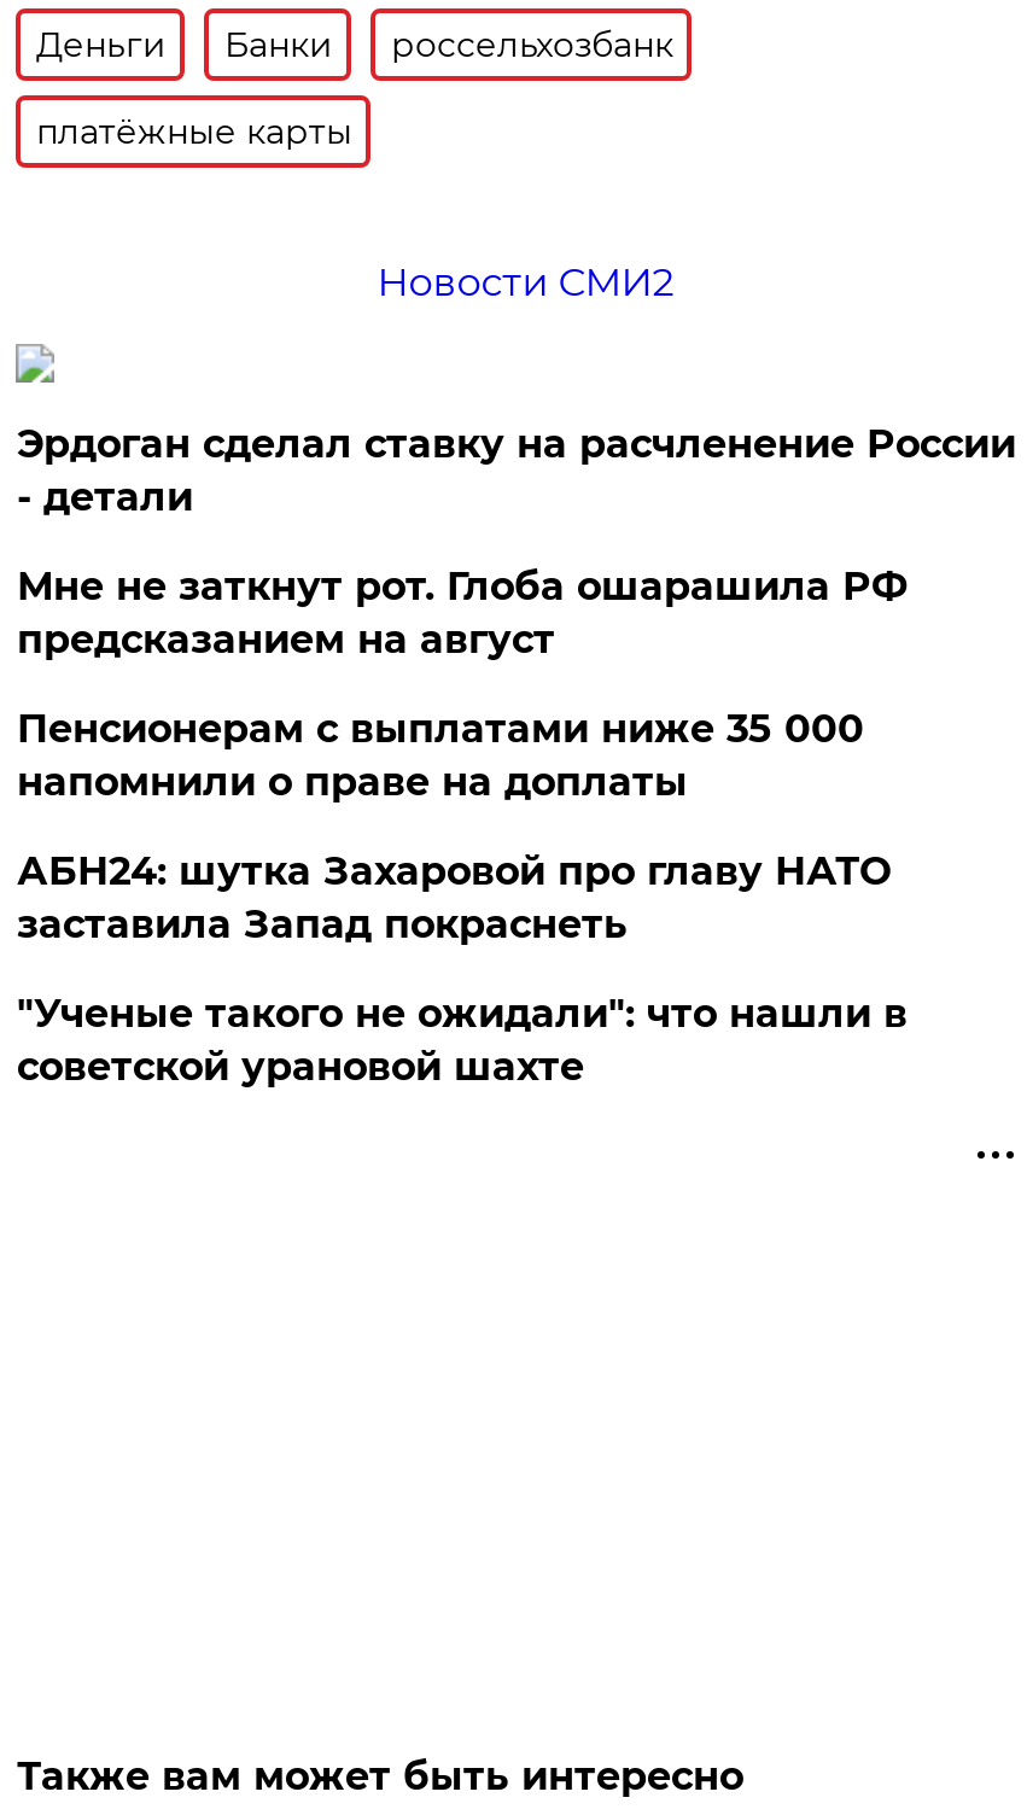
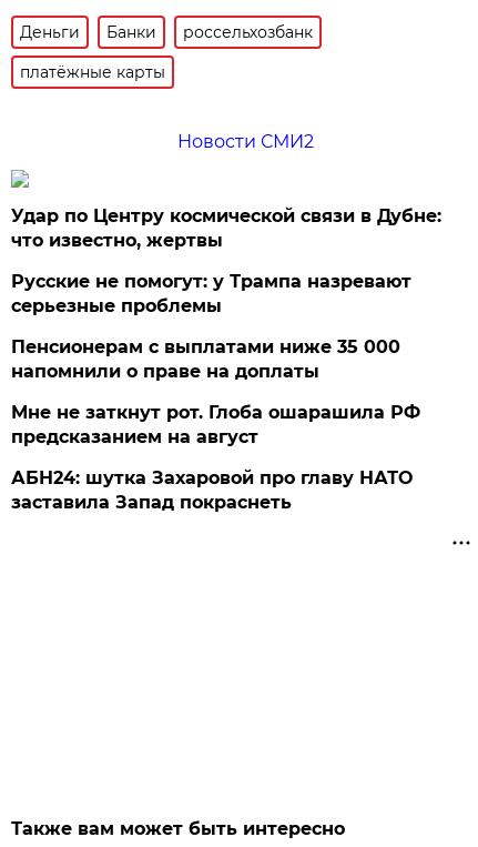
none -> [12,271,412,316] Русские не помогут: у Трампа назревают | серьезные проблемы
[17,421,1016,520] Эрдоган сделал ставку на расчленение России | - детали -> [12,205,442,251] Удар по Центру космической связи в Дубне: | что известно, жертвы
moved [17,563,907,662] -> [12,402,421,447]: Мне не заткнут рот. Глоба ошарашила РФ | предсказанием на август
moved [17,848,890,947] -> [12,467,413,513]: АБН24: шутка Захаровой про главу НАТО | заставила Запад покраснеть
[17,991,907,1089] "Ученые такого не ожидали": что нашли в | советской урановой шахте -> none

